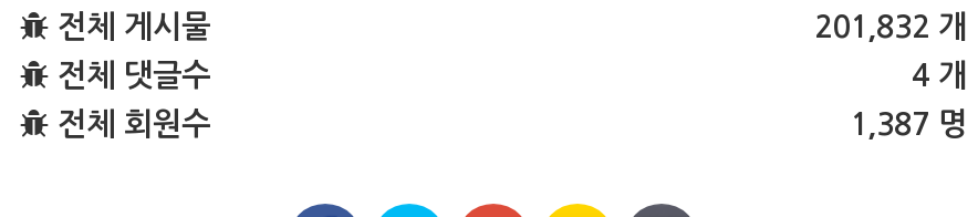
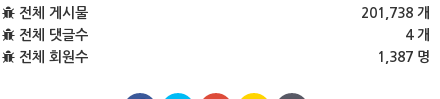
[814,11,967,42] 201,832 개 -> [361,6,430,20] 201,738 개

